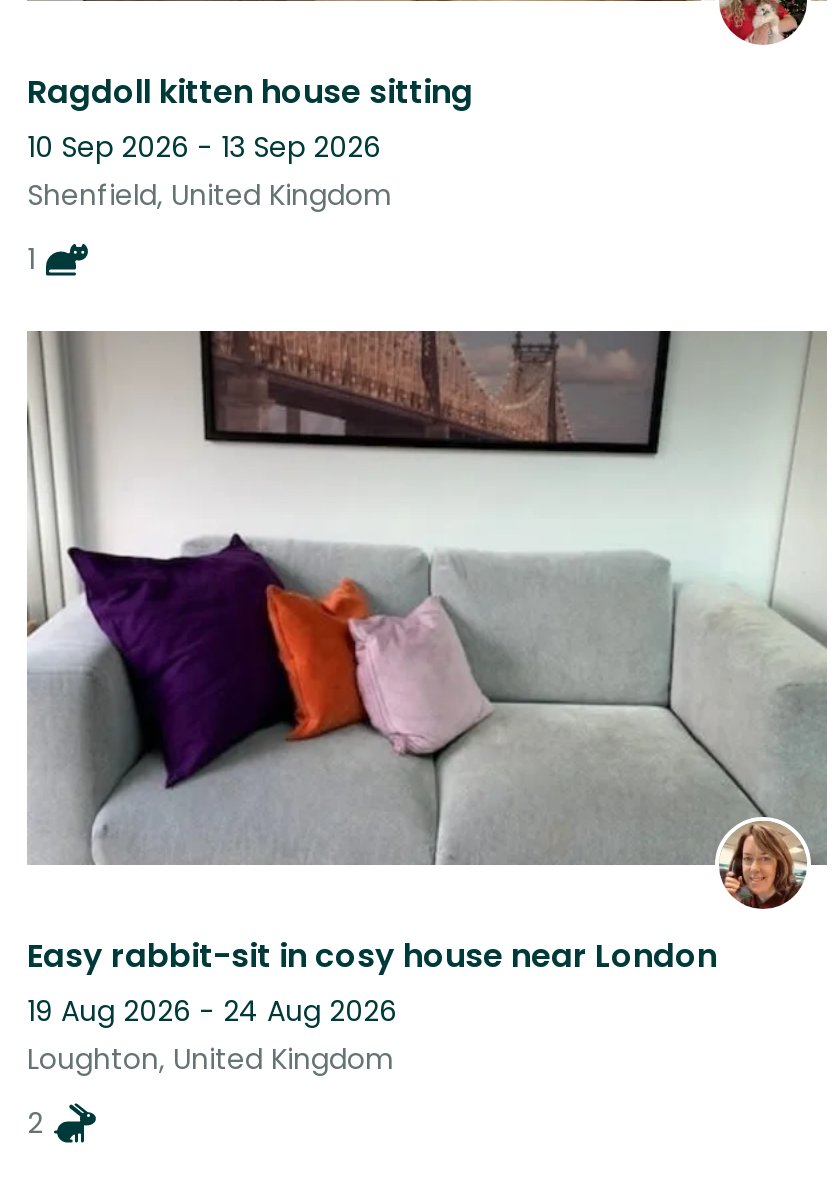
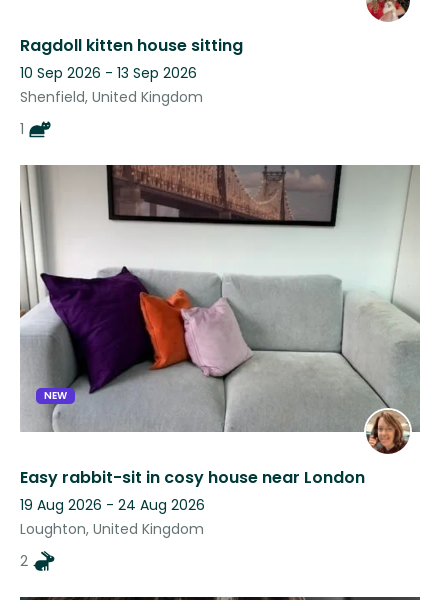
none -> [44,388,67,403] NEW

